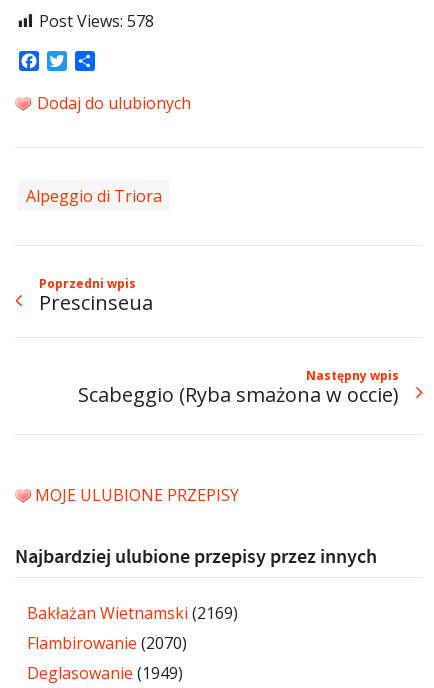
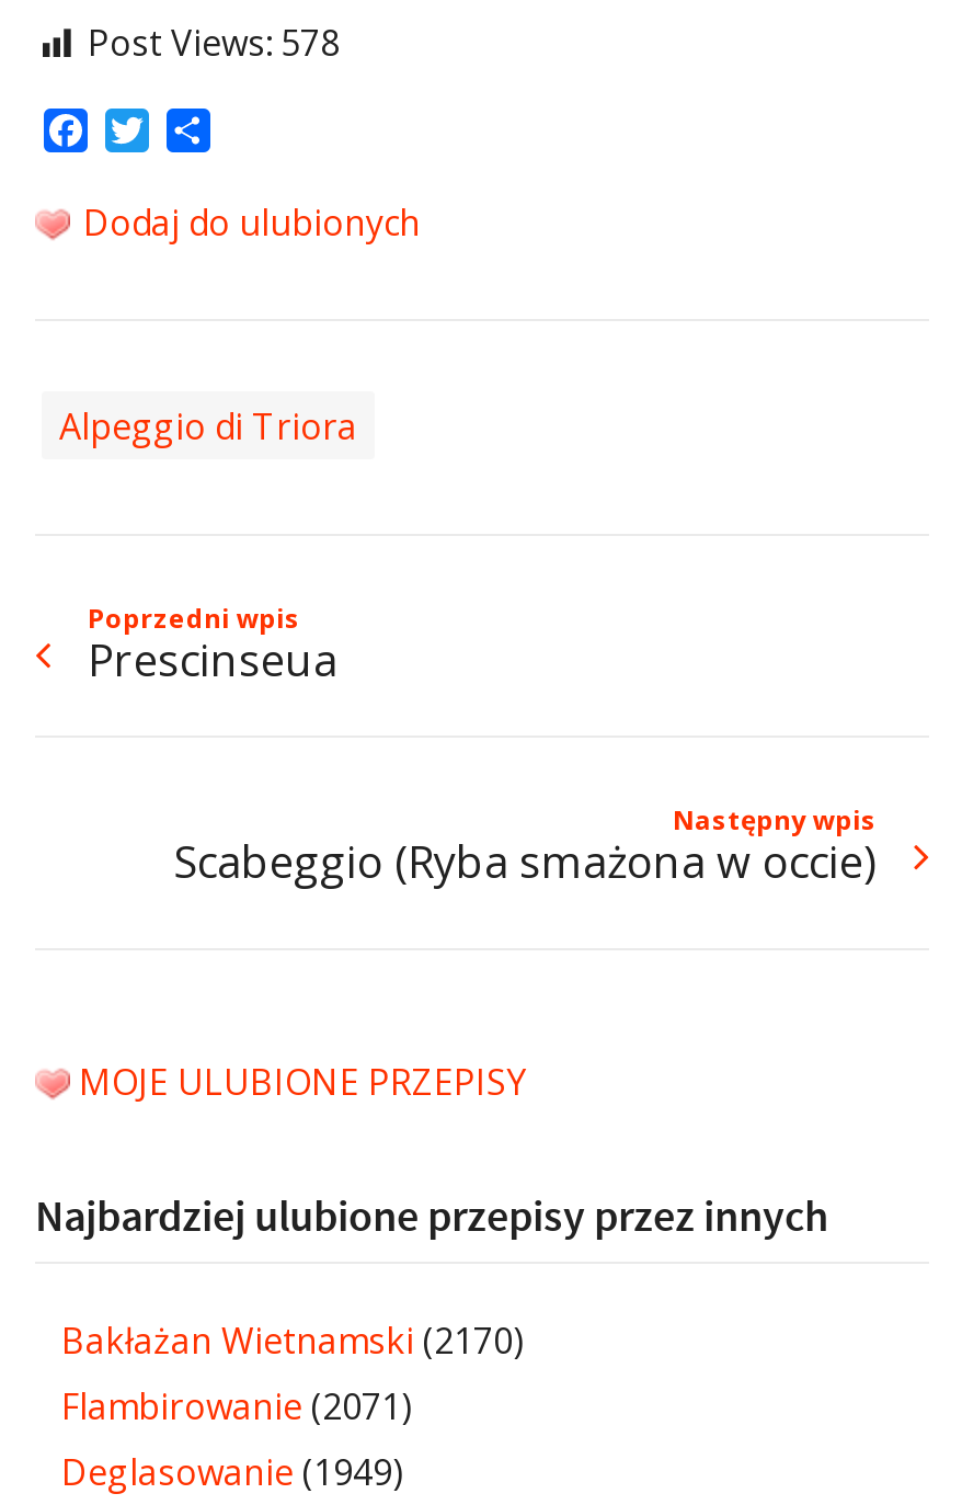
[27,602,238,624] Bakłażan Wietnamski (2169) -> [61,1316,524,1364] Bakłażan Wietnamski (2170)
[27,632,187,654] Flambirowanie (2070) -> [61,1381,412,1430] Flambirowanie (2071)

